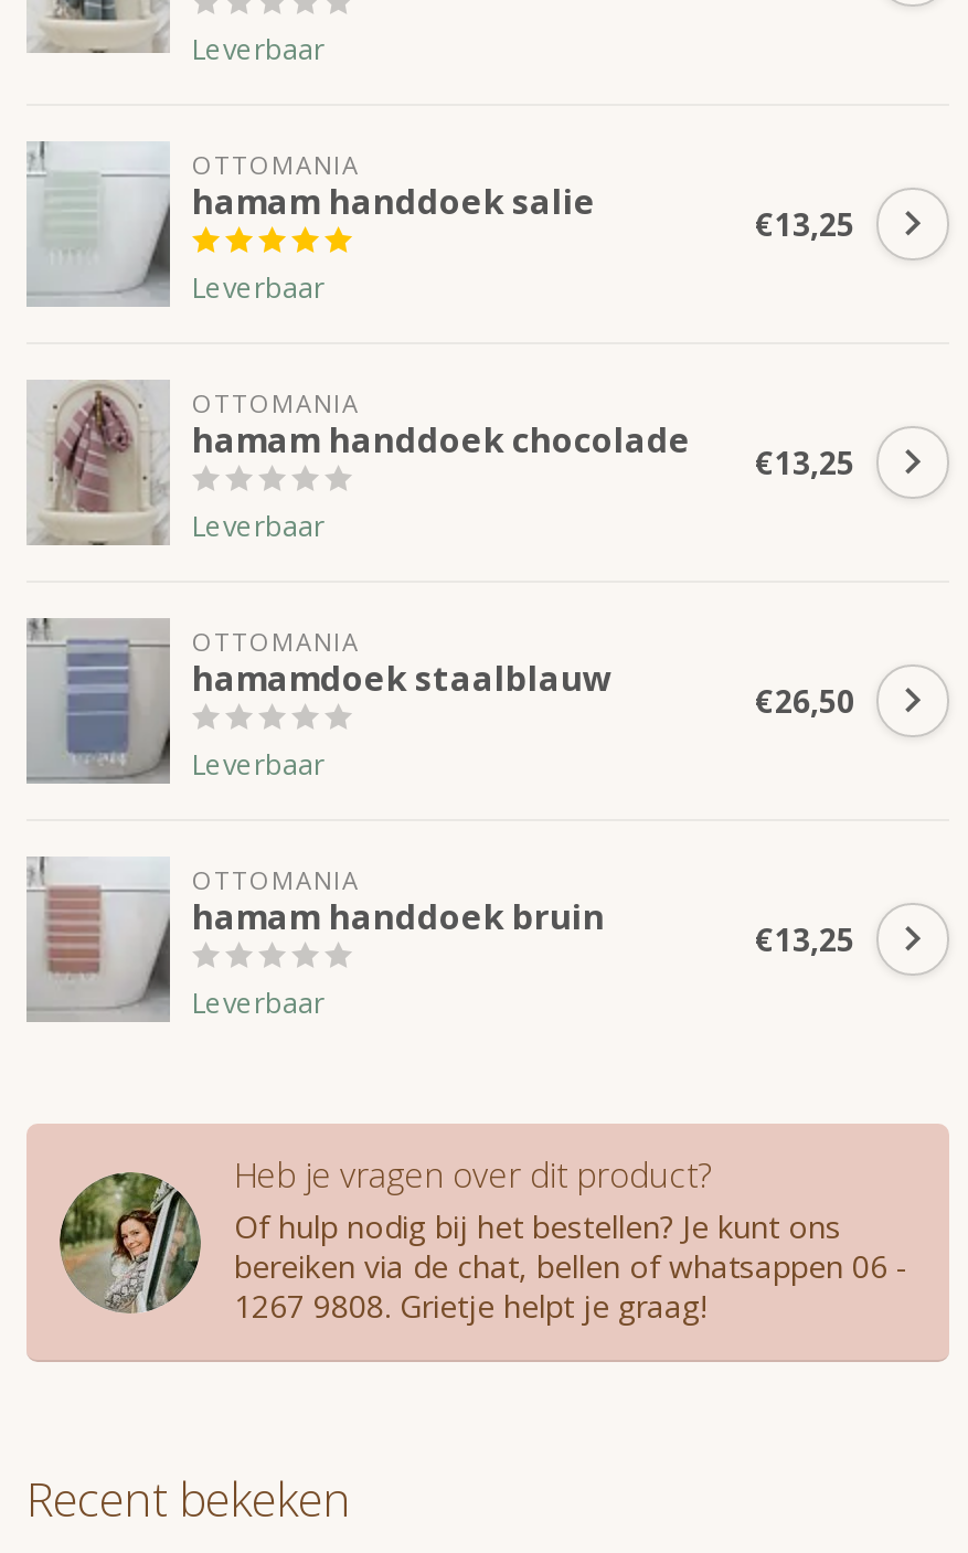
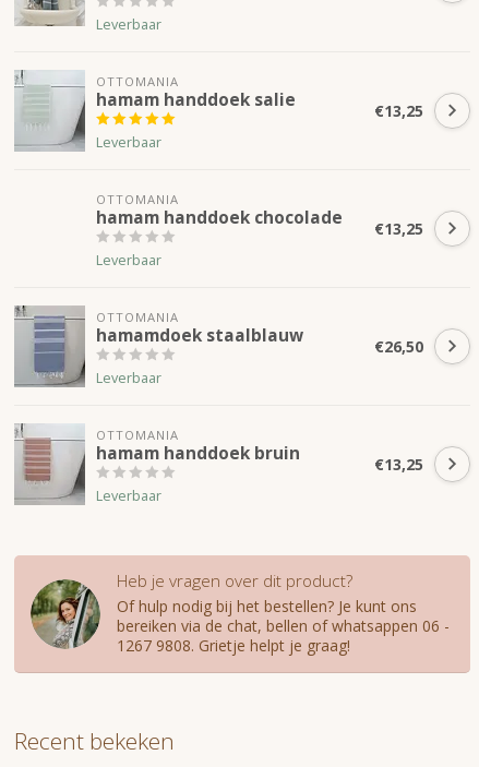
[26,377,172,547] [image] -> none

